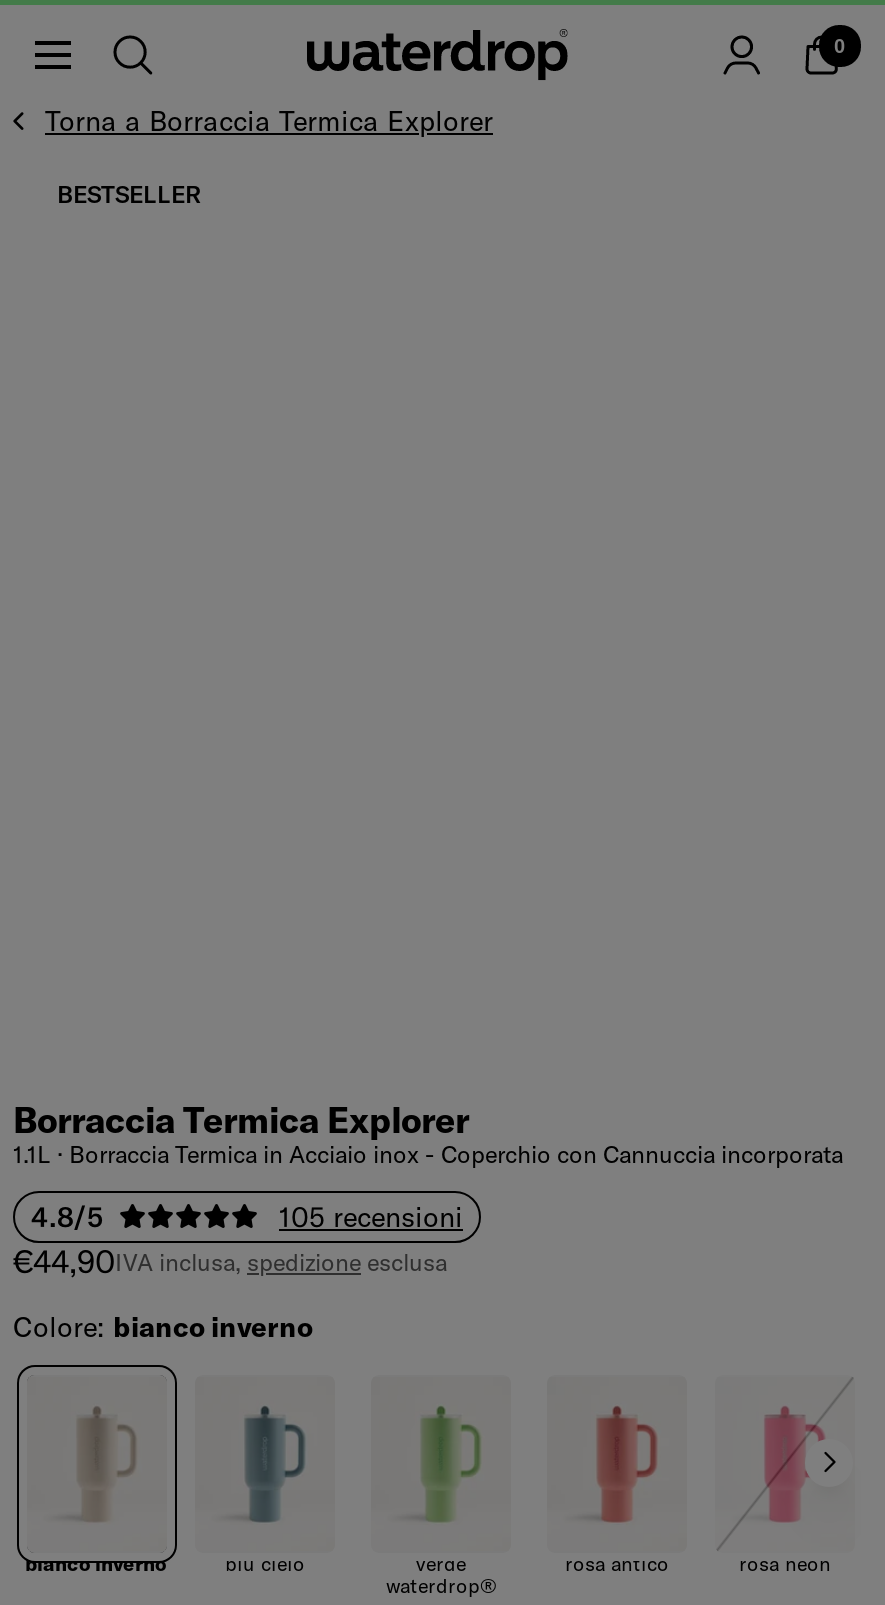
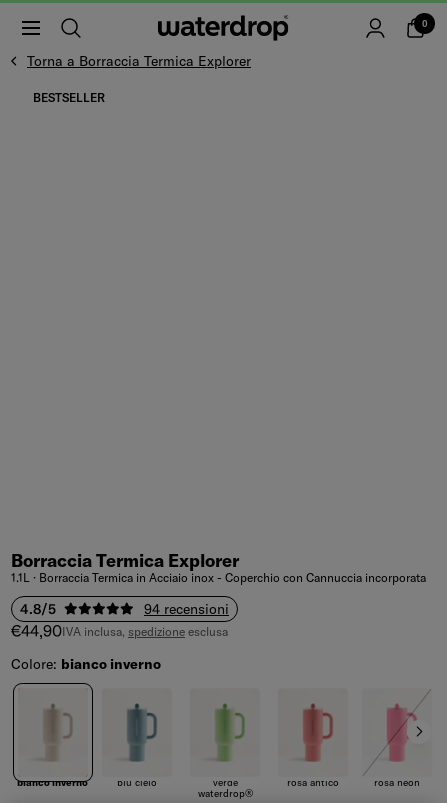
[279,1199,463,1235] 105 recensioni -> [144,600,229,618] 94 recensioni

